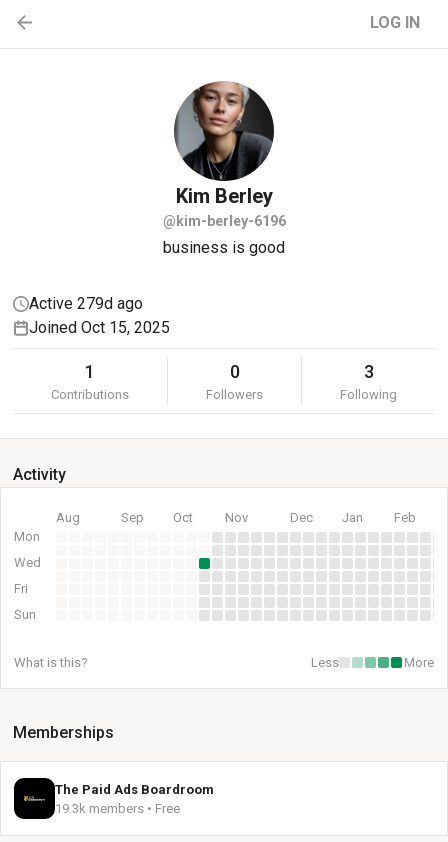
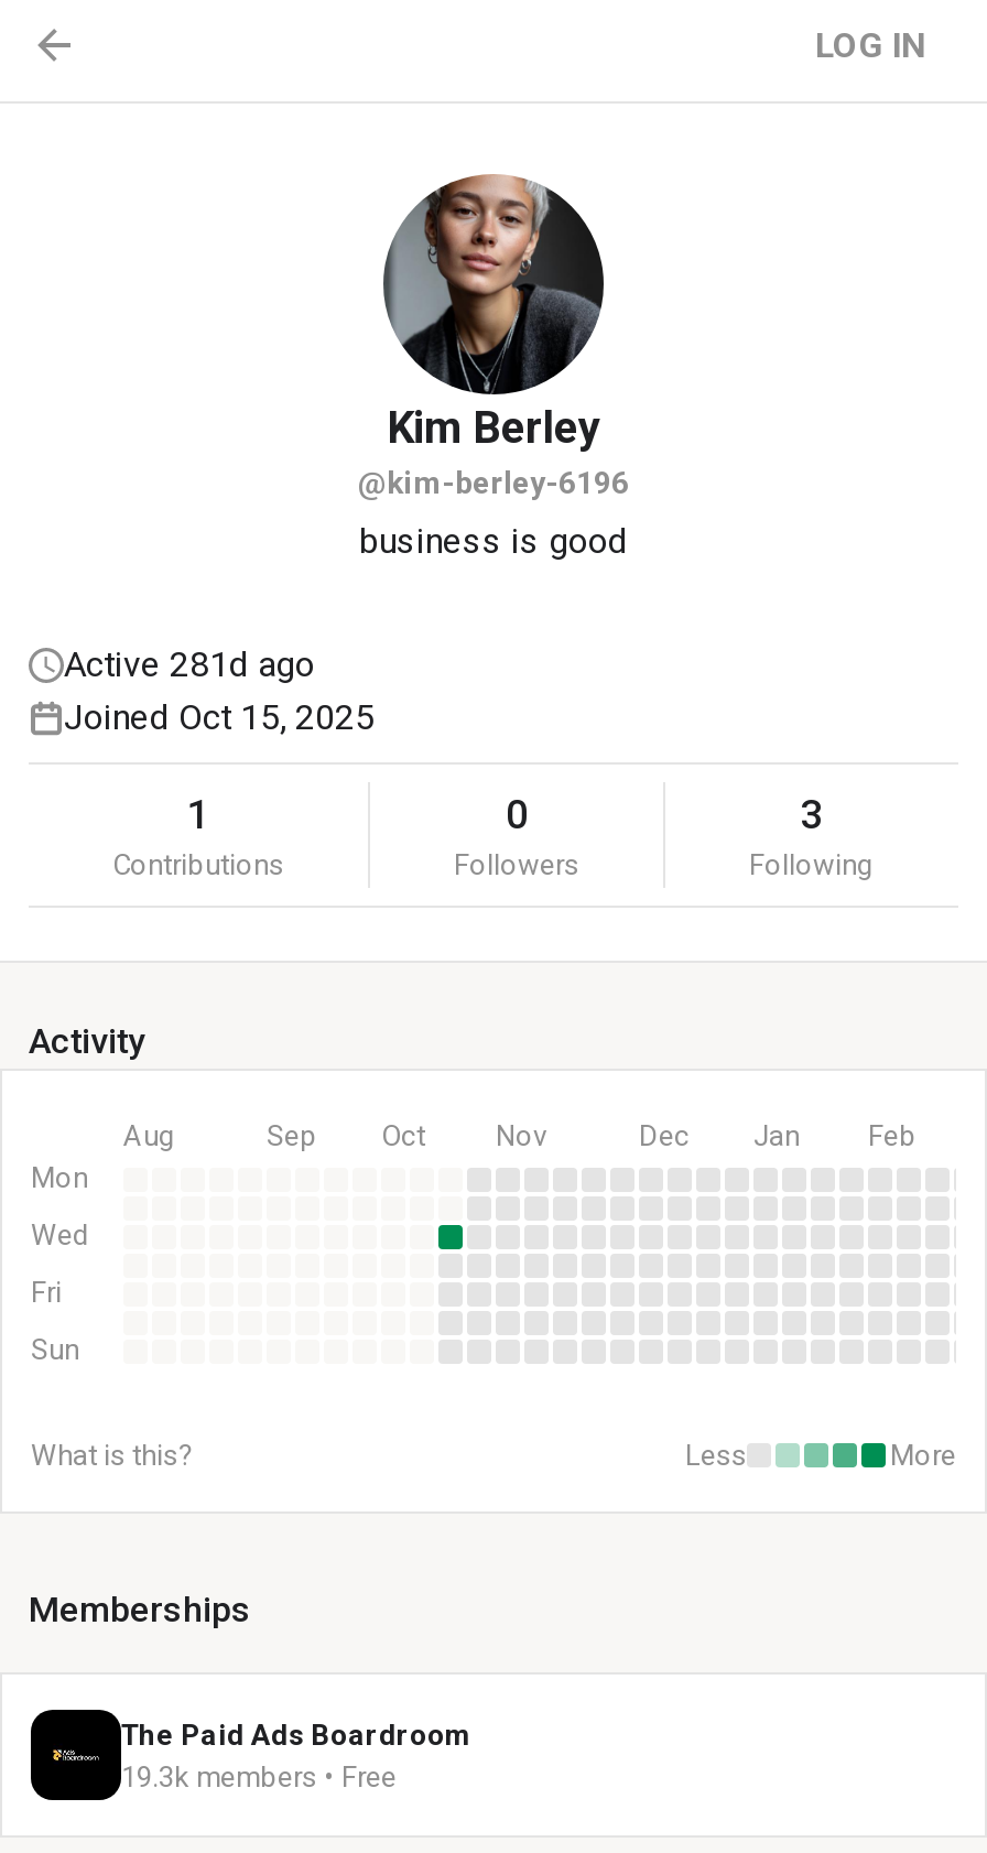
[29,294,143,313] Active 279d ago -> [64,643,315,685] Active 281d ago

